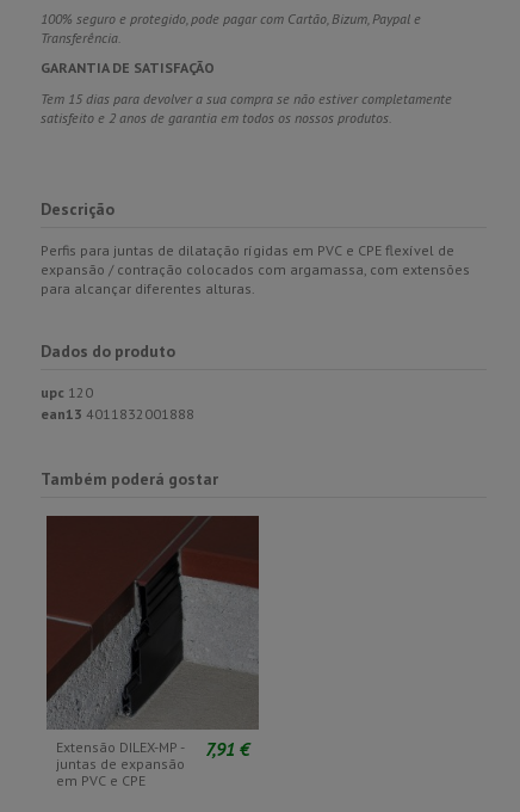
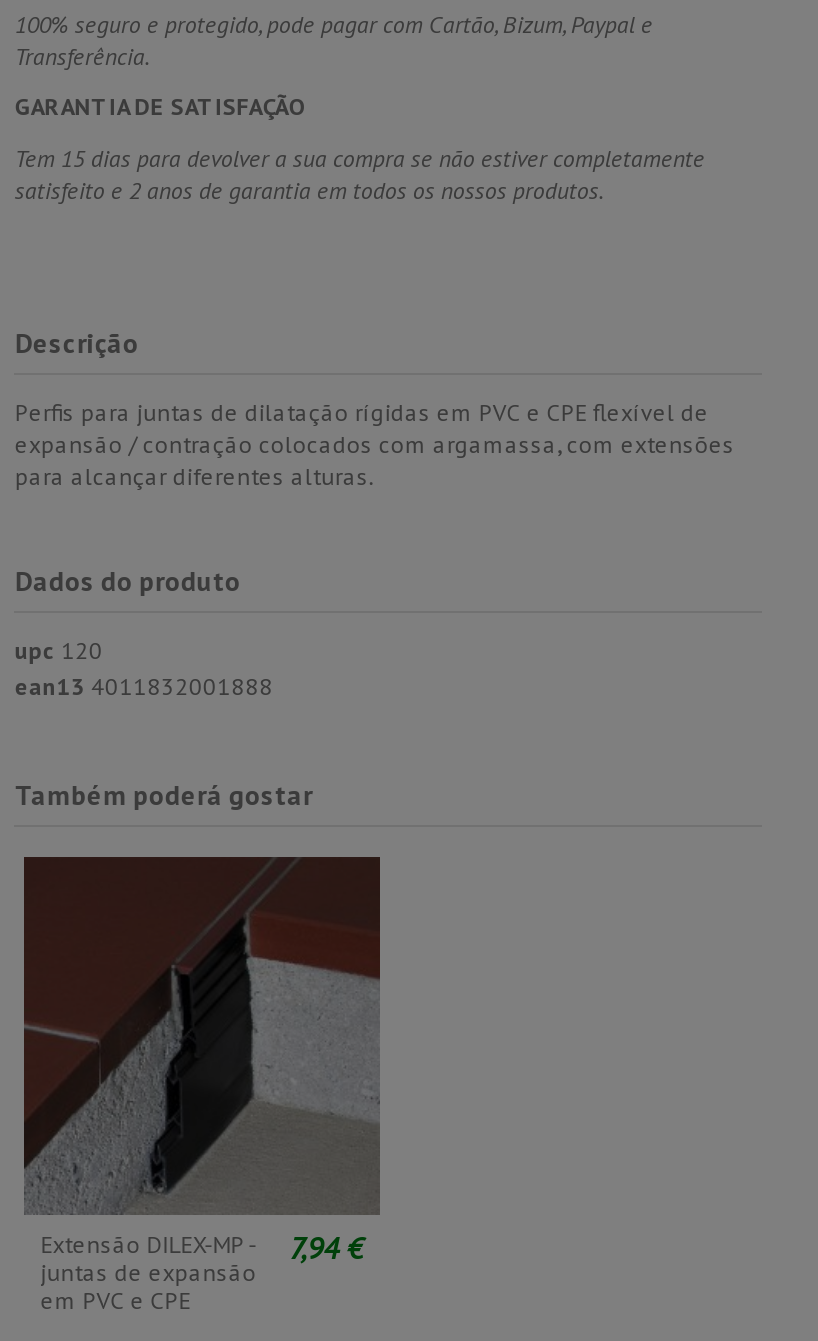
[56,737,249,761] Extensão DILEX-MP - 7,91 € -> [40,1228,363,1268] Extensão DILEX-MP - 7,94 €

